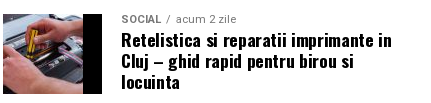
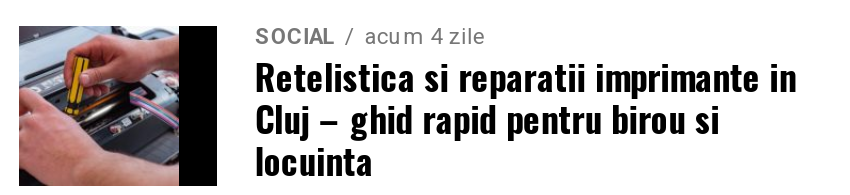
[121,13,236,26] SOCIAL acum 2 zile -> [255,24,485,50] SOCIAL acum 4 zile

